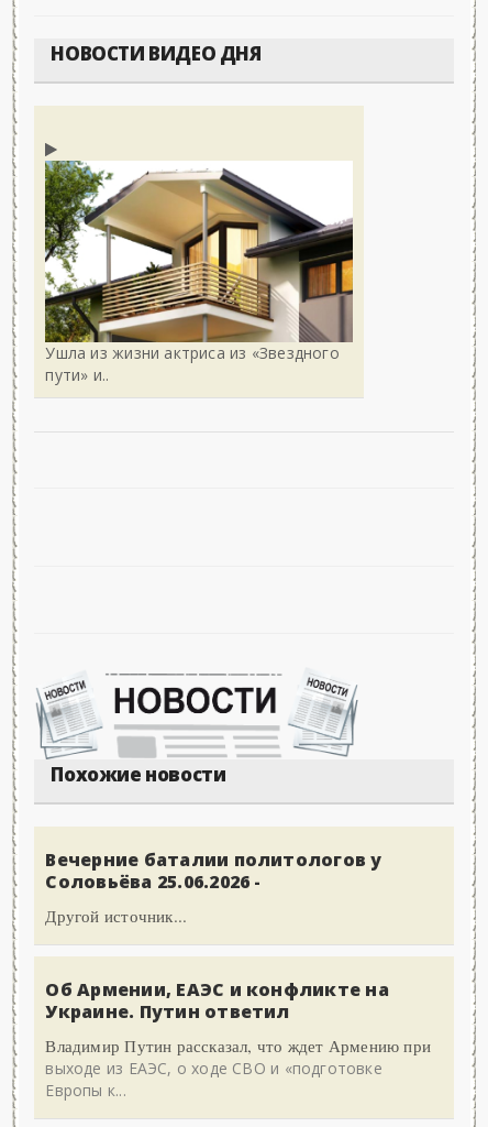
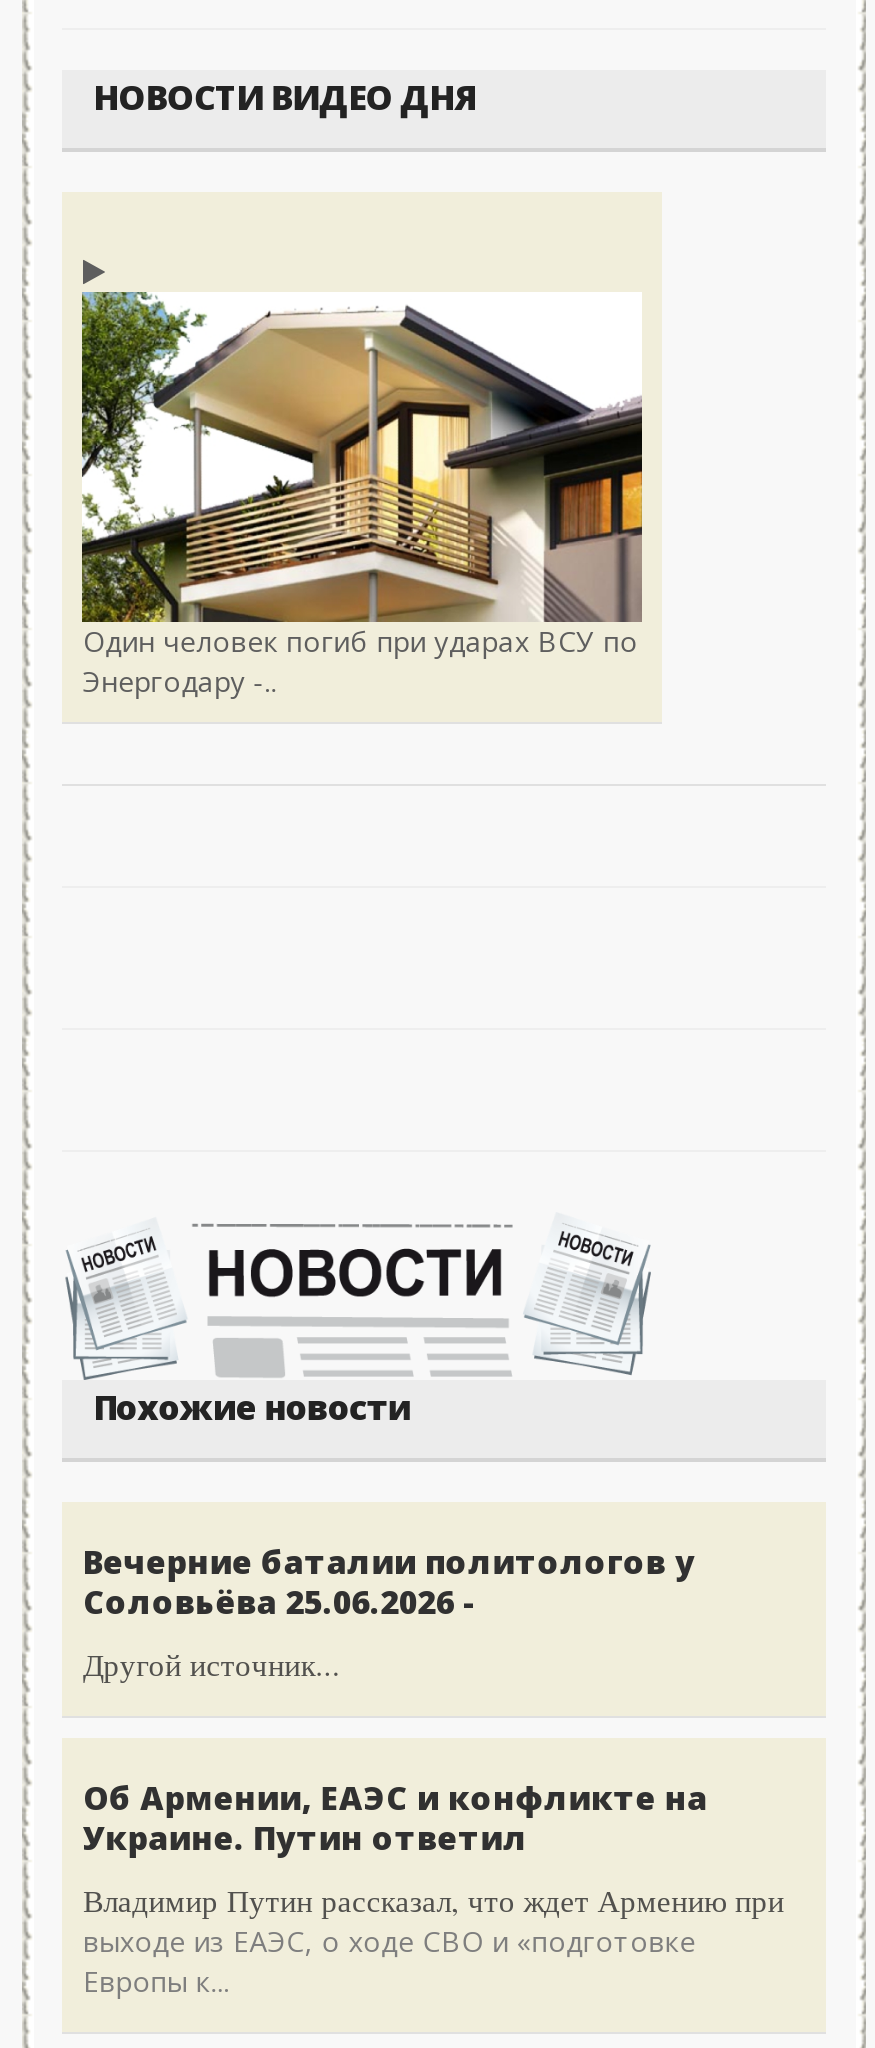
[46,342,339,385] Ушла из жизни актриса из «Звездного | пути» и.. -> [83,622,638,700] Один человек погиб при ударах ВСУ по | Энергодару -..

